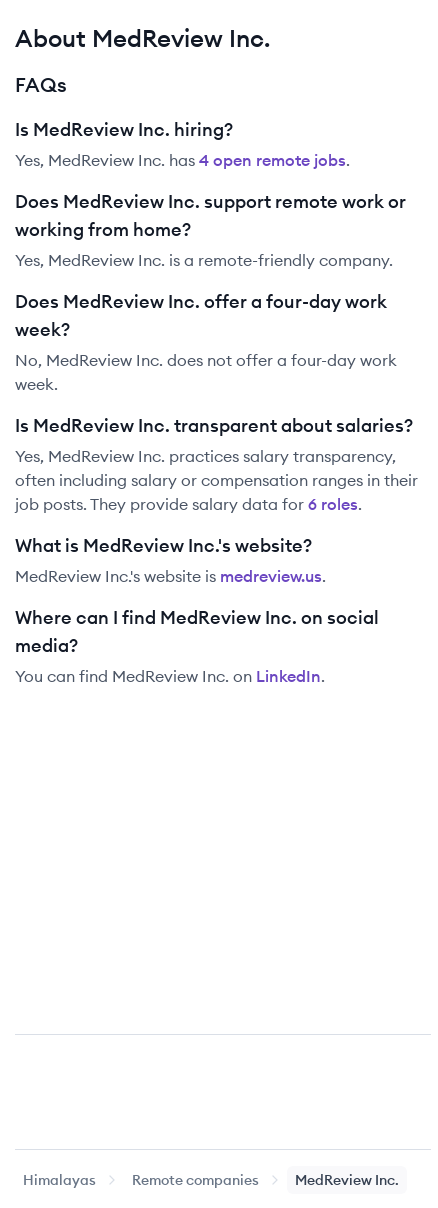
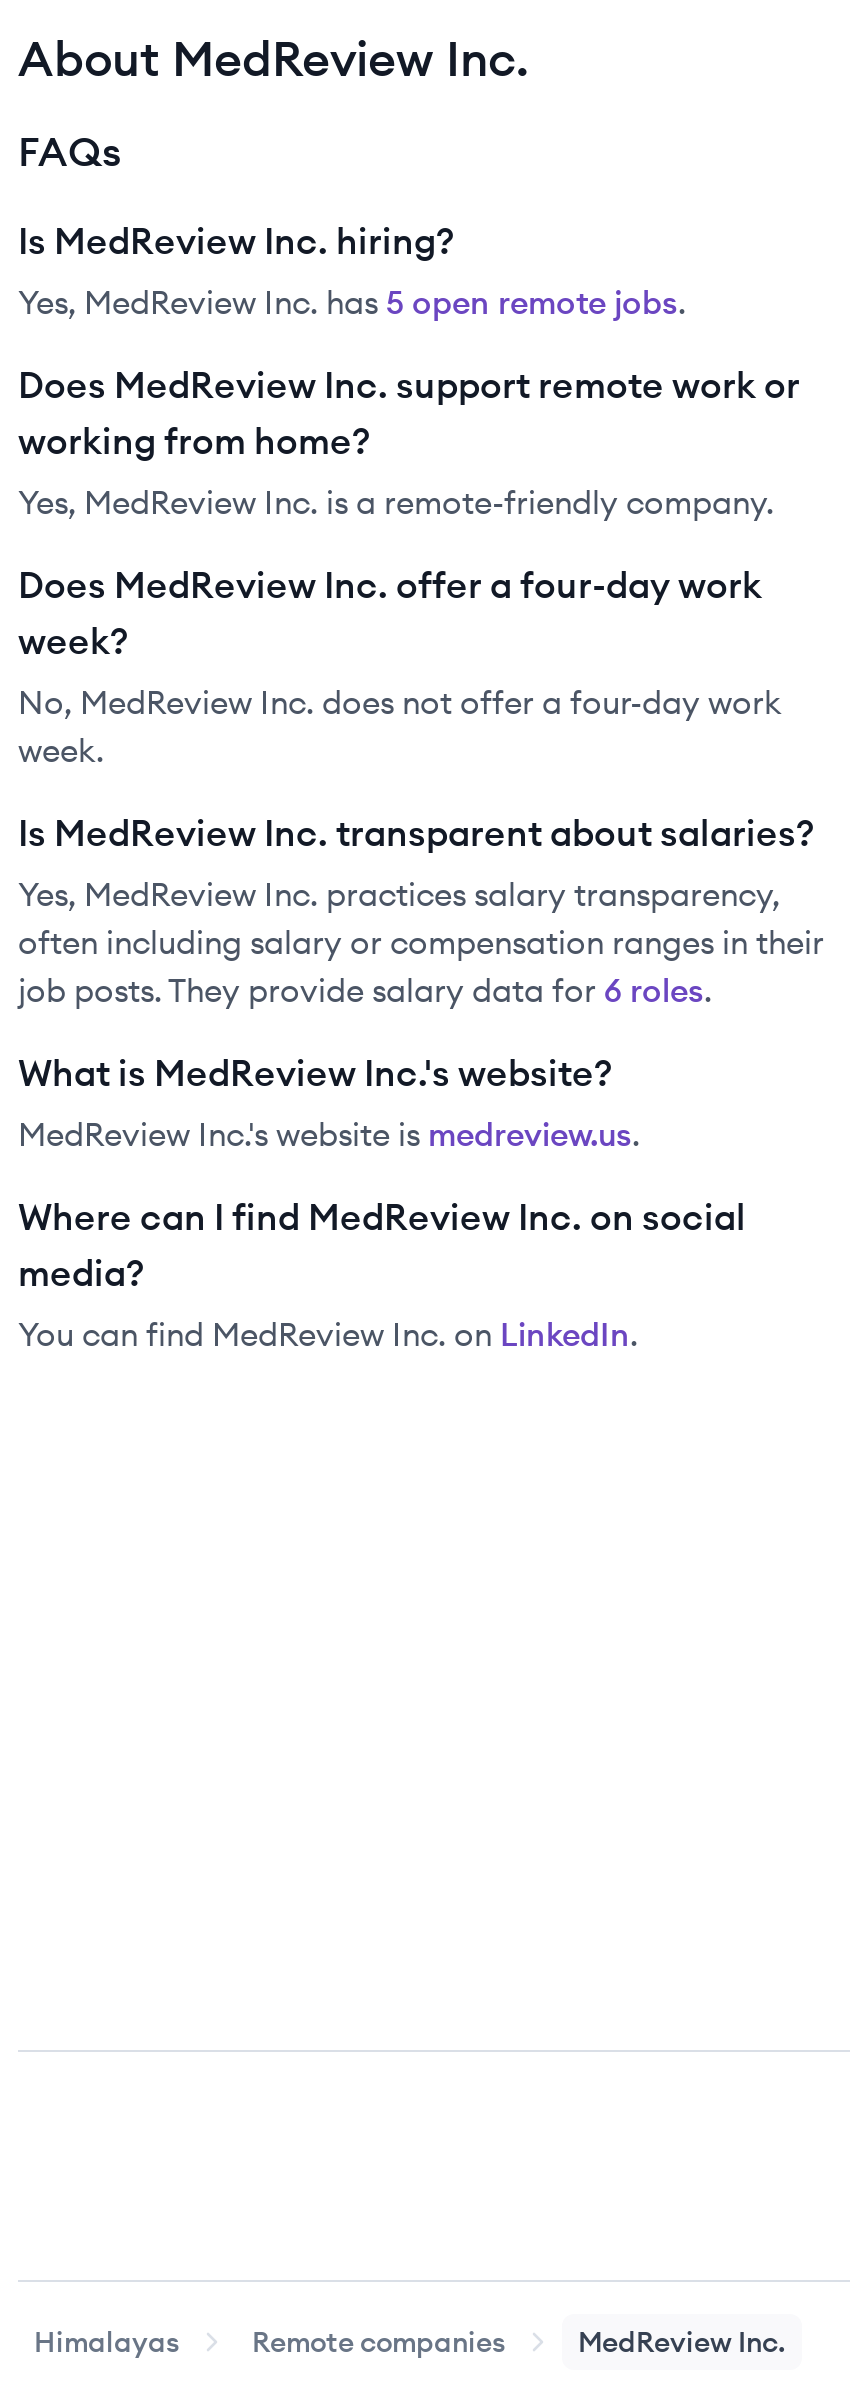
[15,150,350,170] Yes, MedReview Inc. has 4 open remote jobs. -> [18,282,686,322] Yes, MedReview Inc. has 5 open remote jobs.

